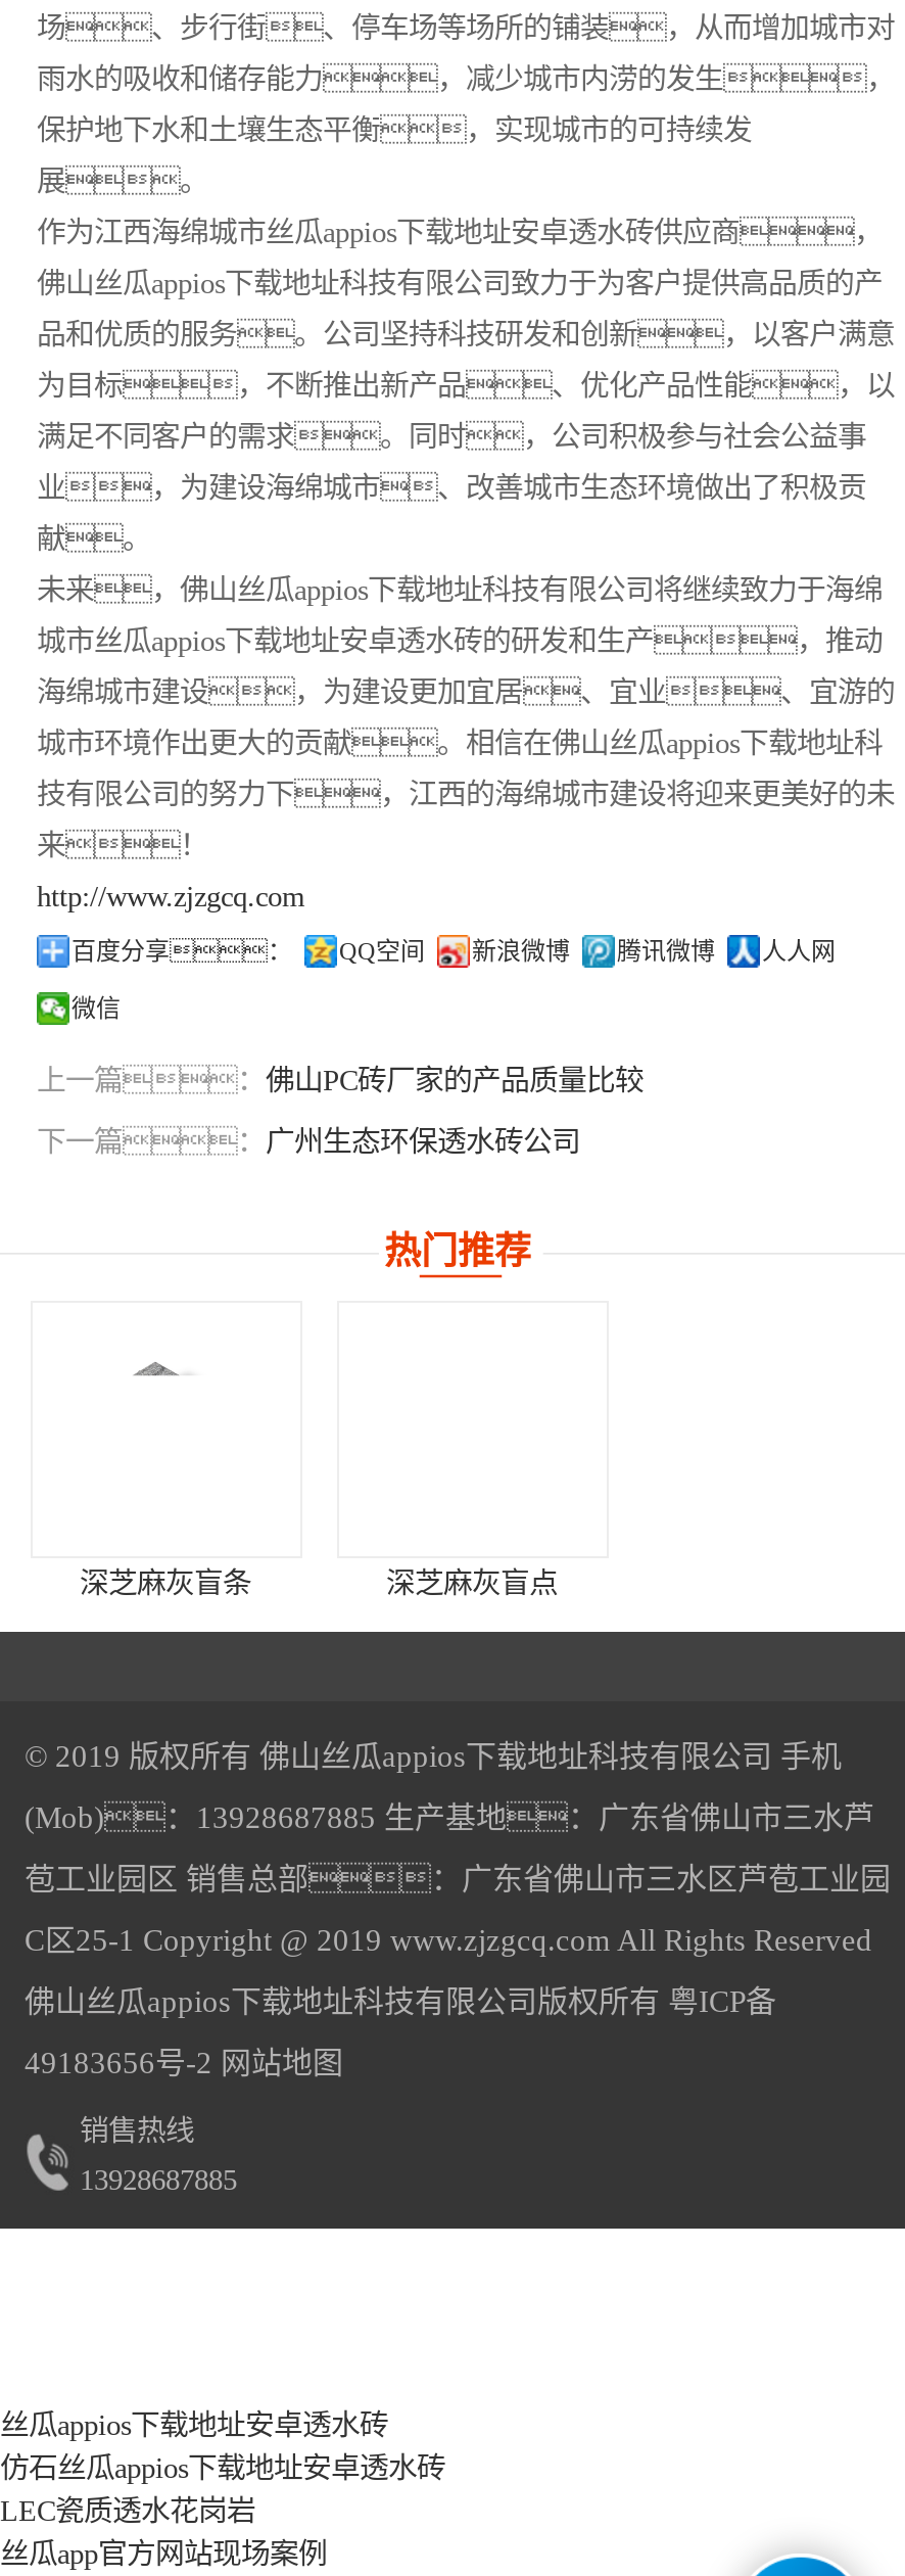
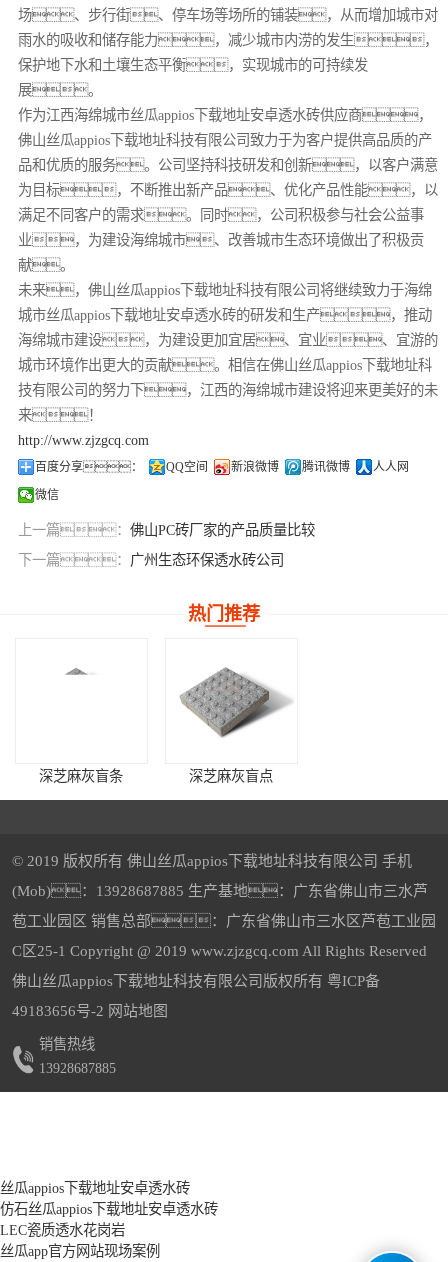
none -> [179,667,293,738] [image]

